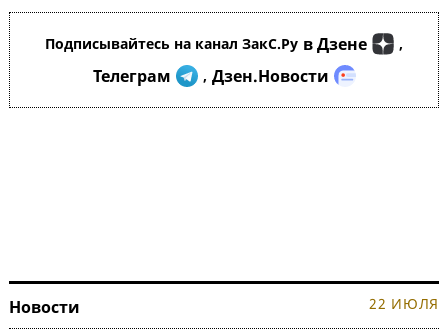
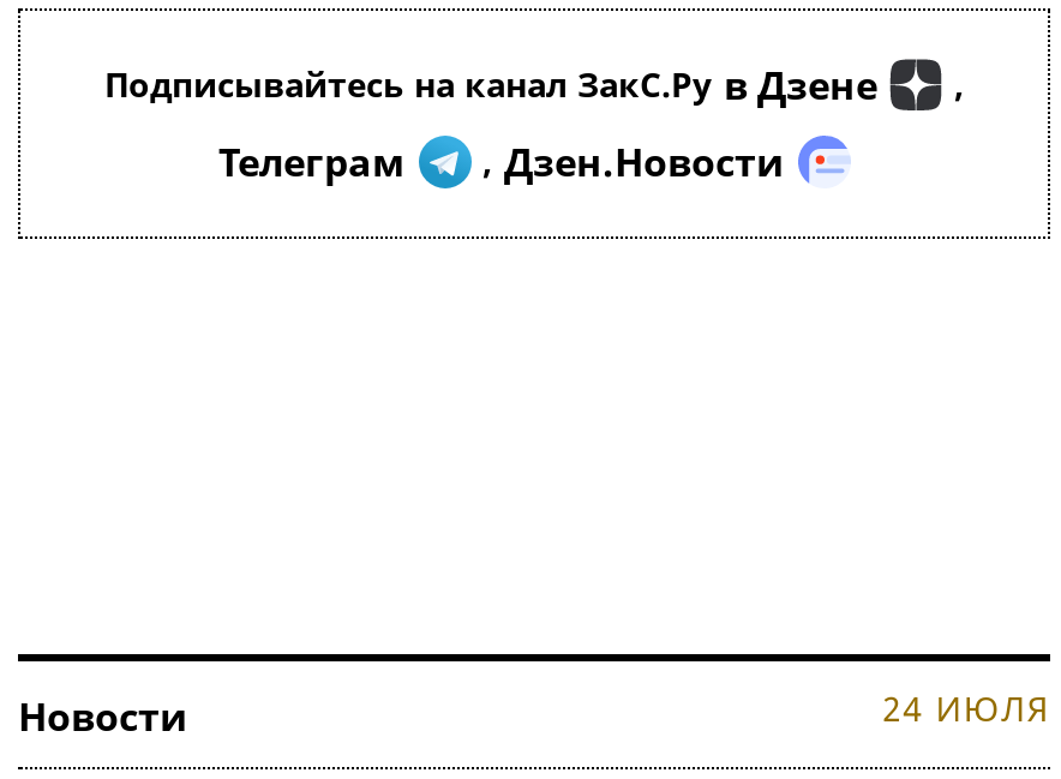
[369,294,439,313] 22 ИЮЛЯ -> [882,686,1050,731] 24 ИЮЛЯ

